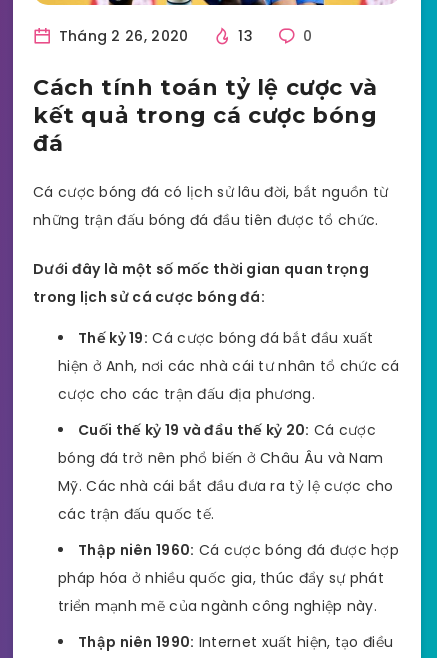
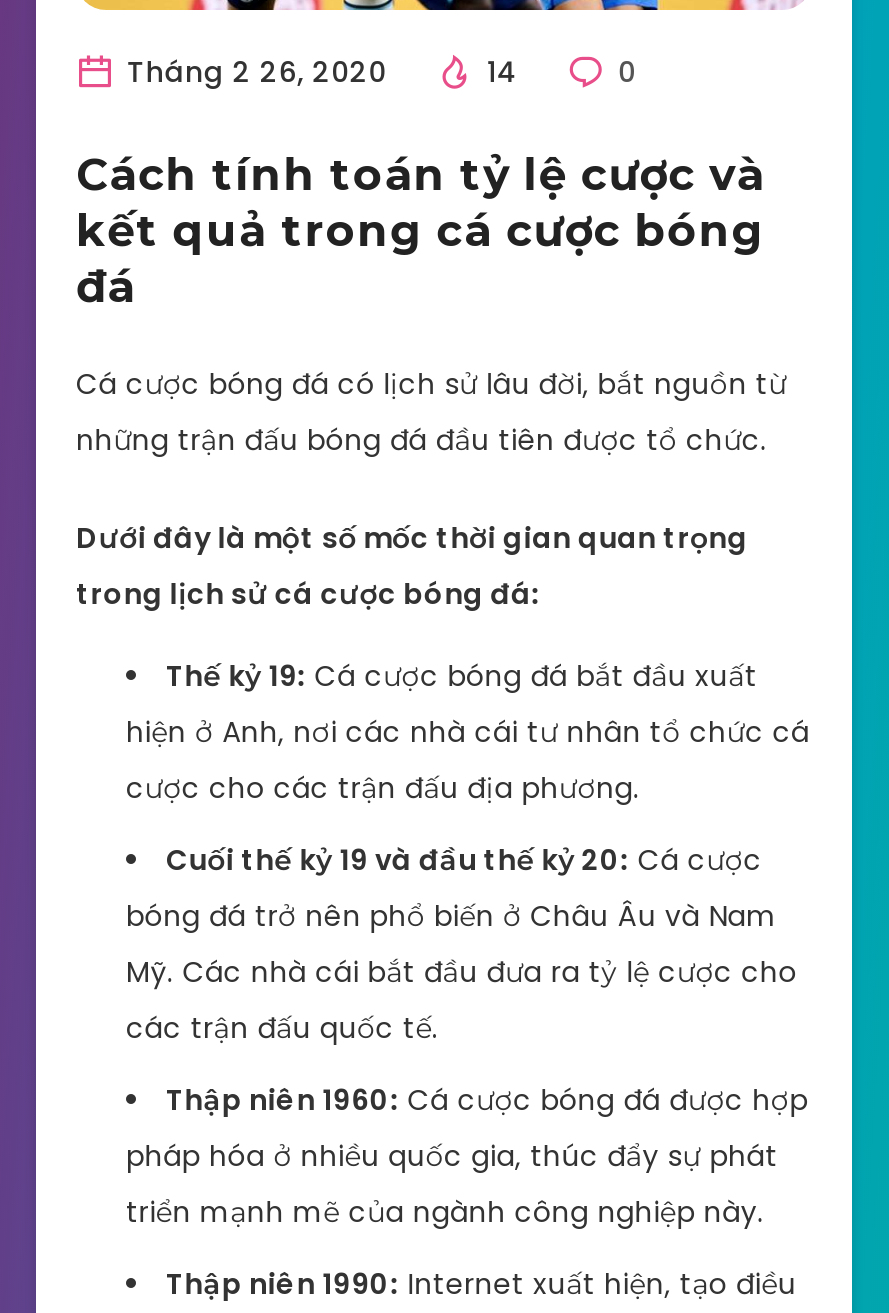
[234,26,257,46] 13 -> [478,52,526,92] 14

